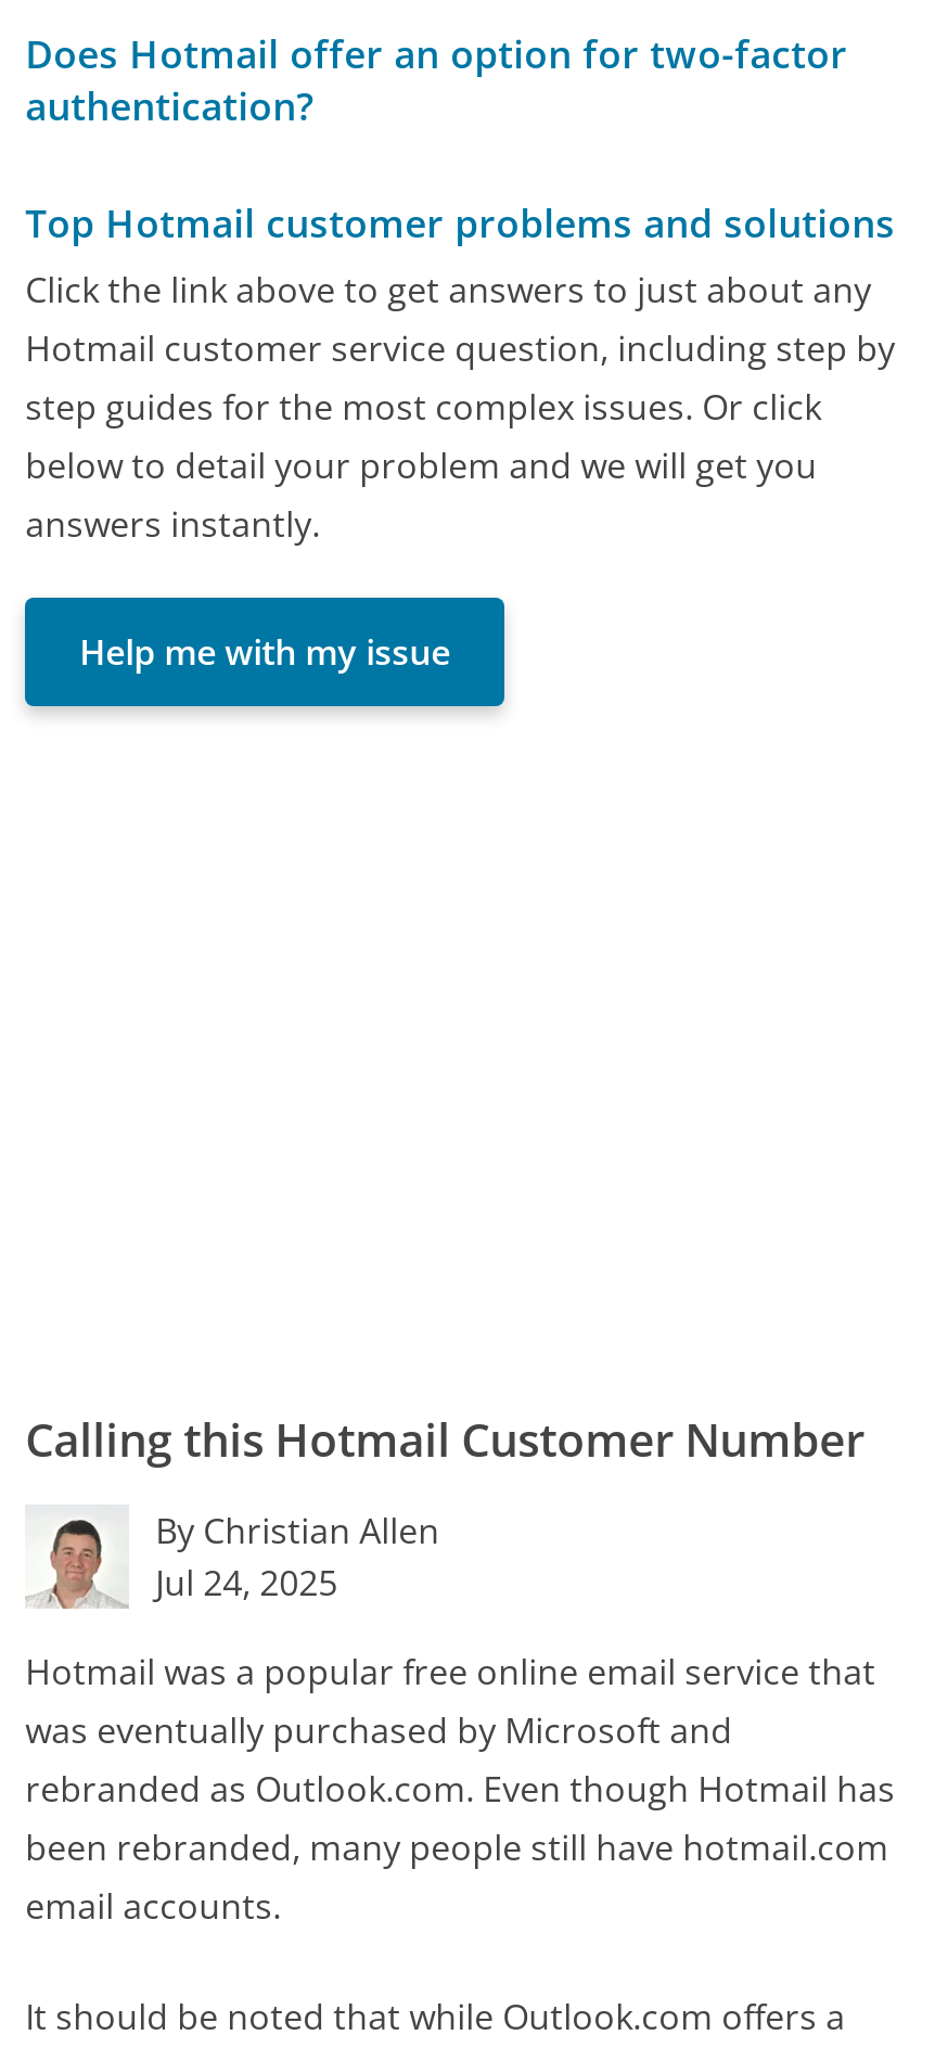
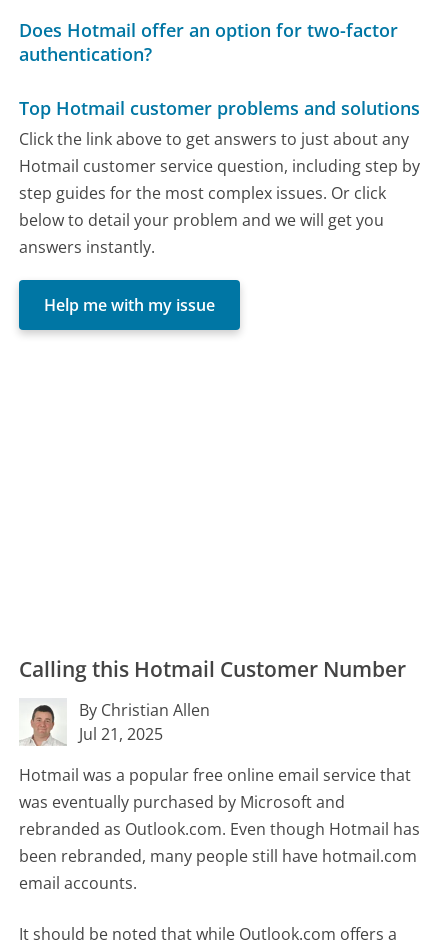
[156,1559,338,1606] Jul 24, 2025 -> [79,723,163,745] Jul 21, 2025

